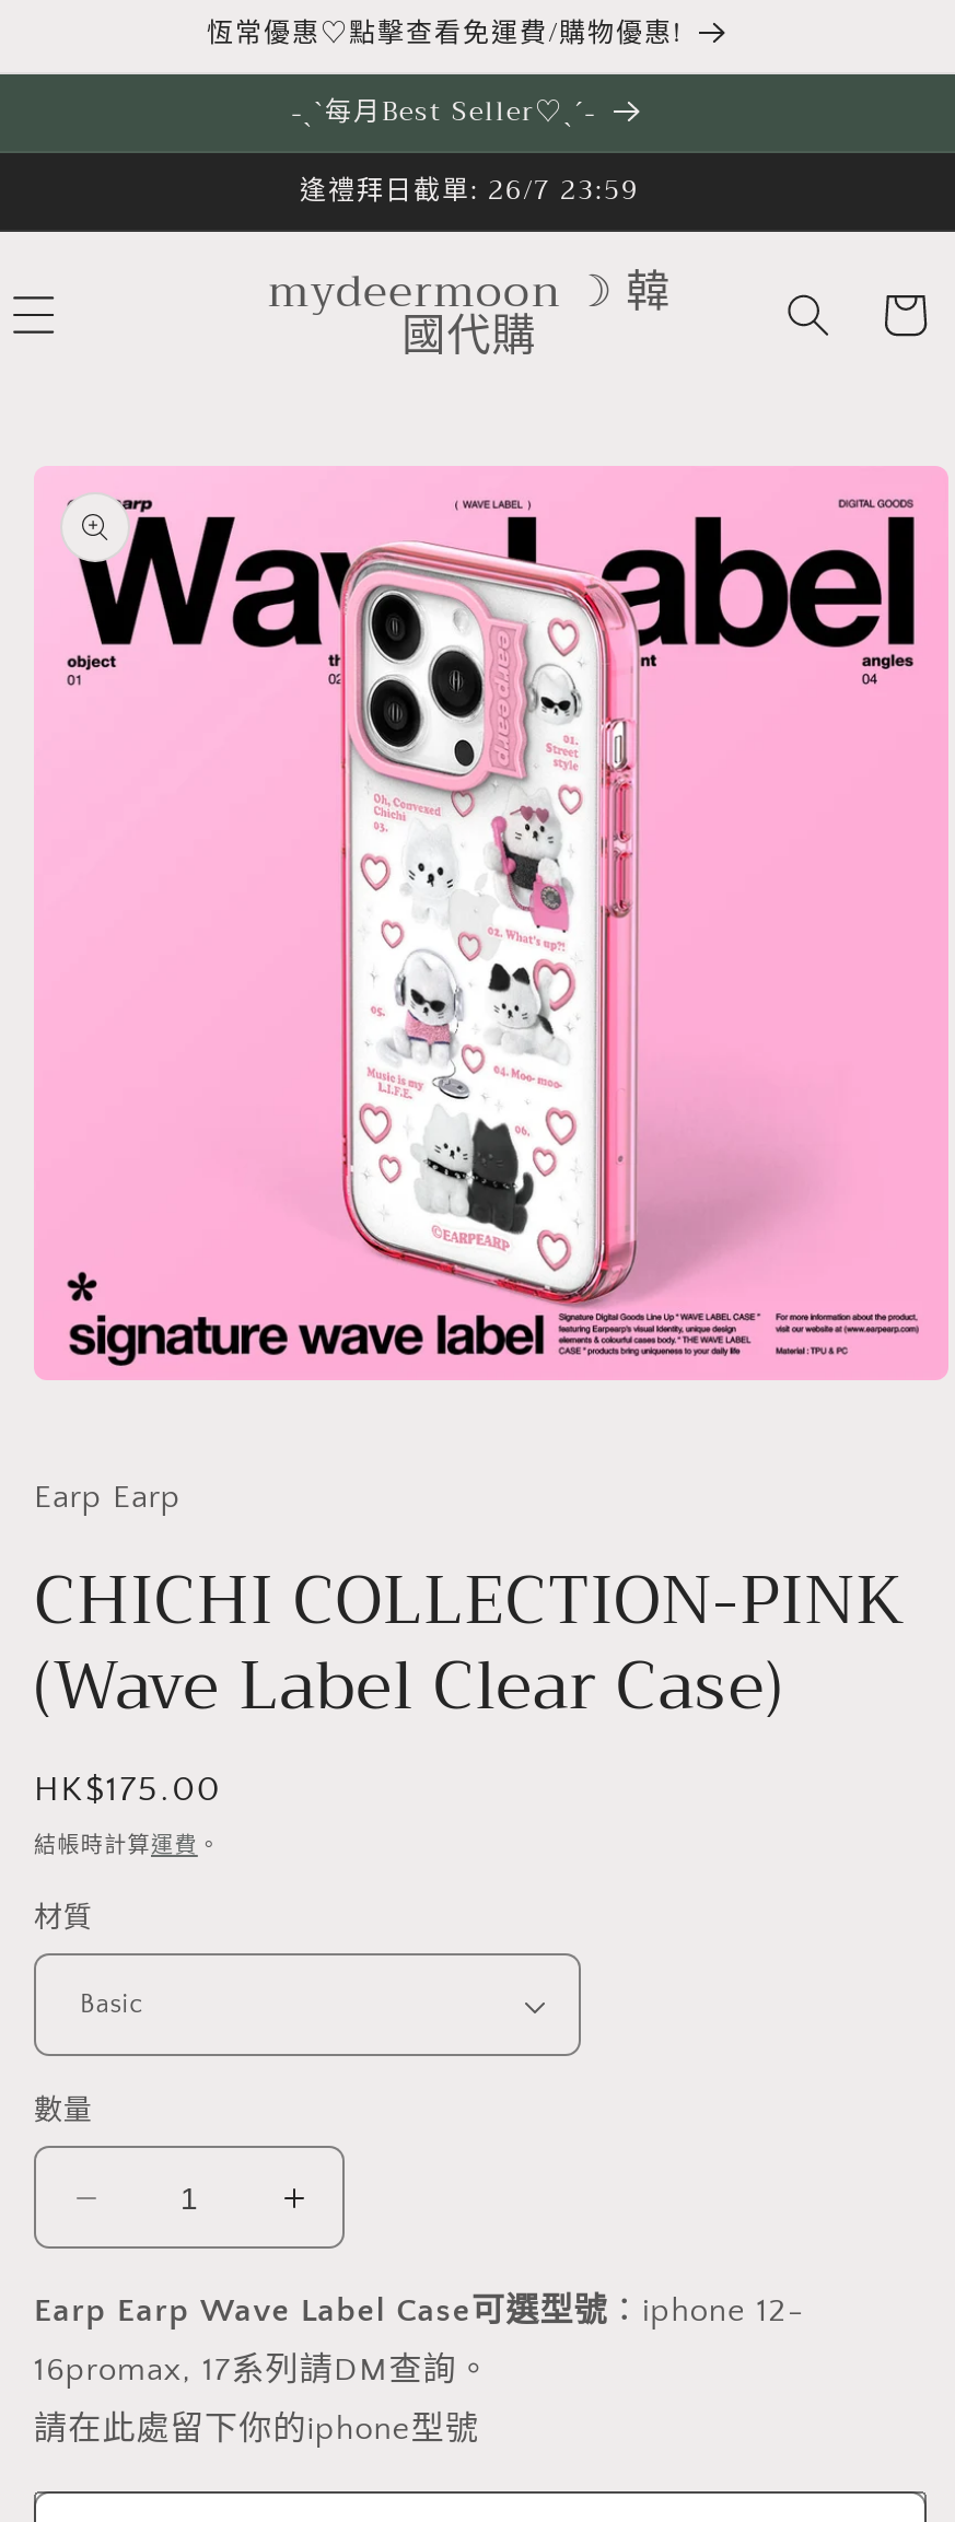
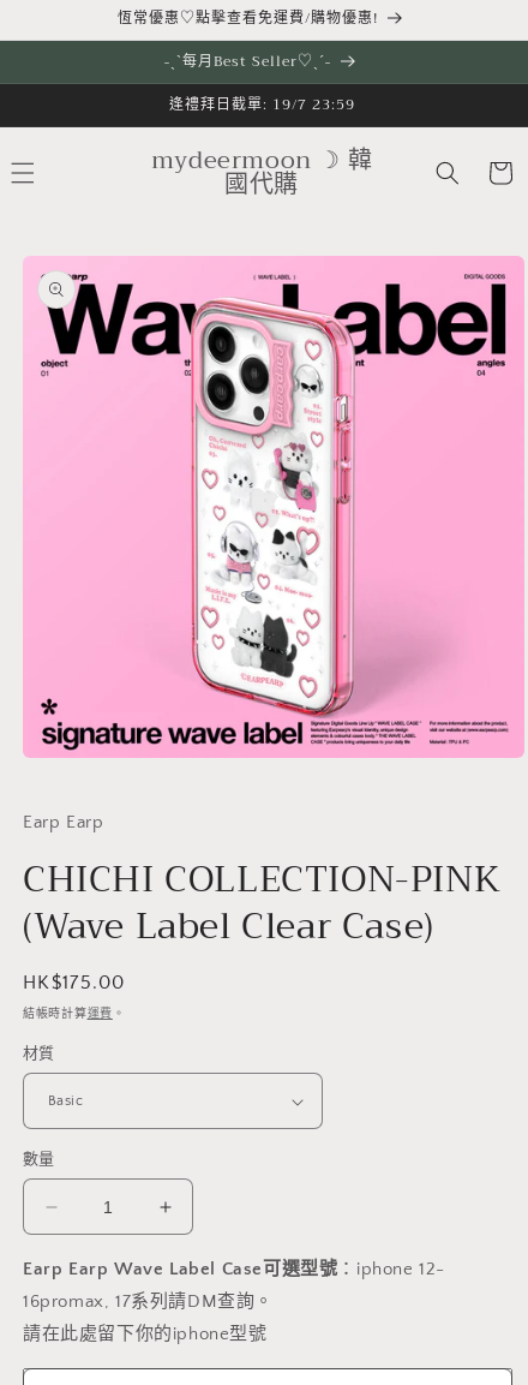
[300,168,639,212] 逢禮拜日截單: 26/7 23:59 -> [169,92,355,117] 逢禮拜日截單: 19/7 23:59

